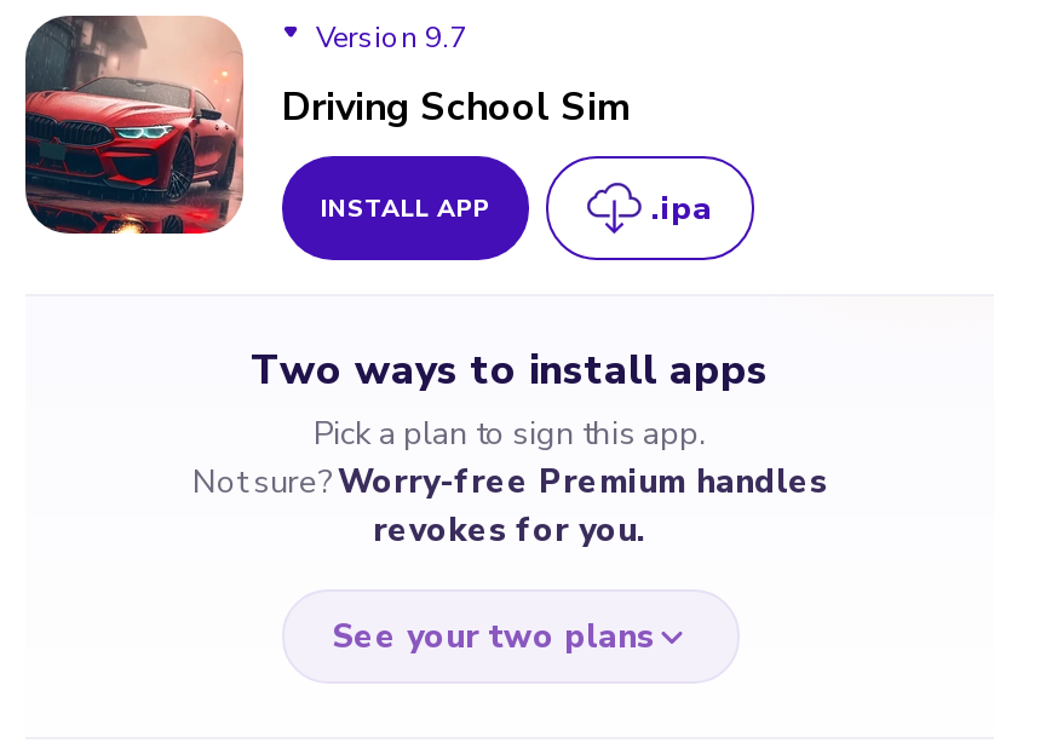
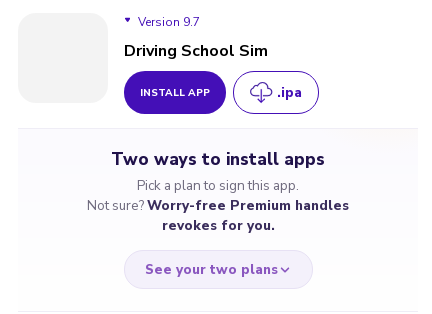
[23,13,246,236] [image] -> none

